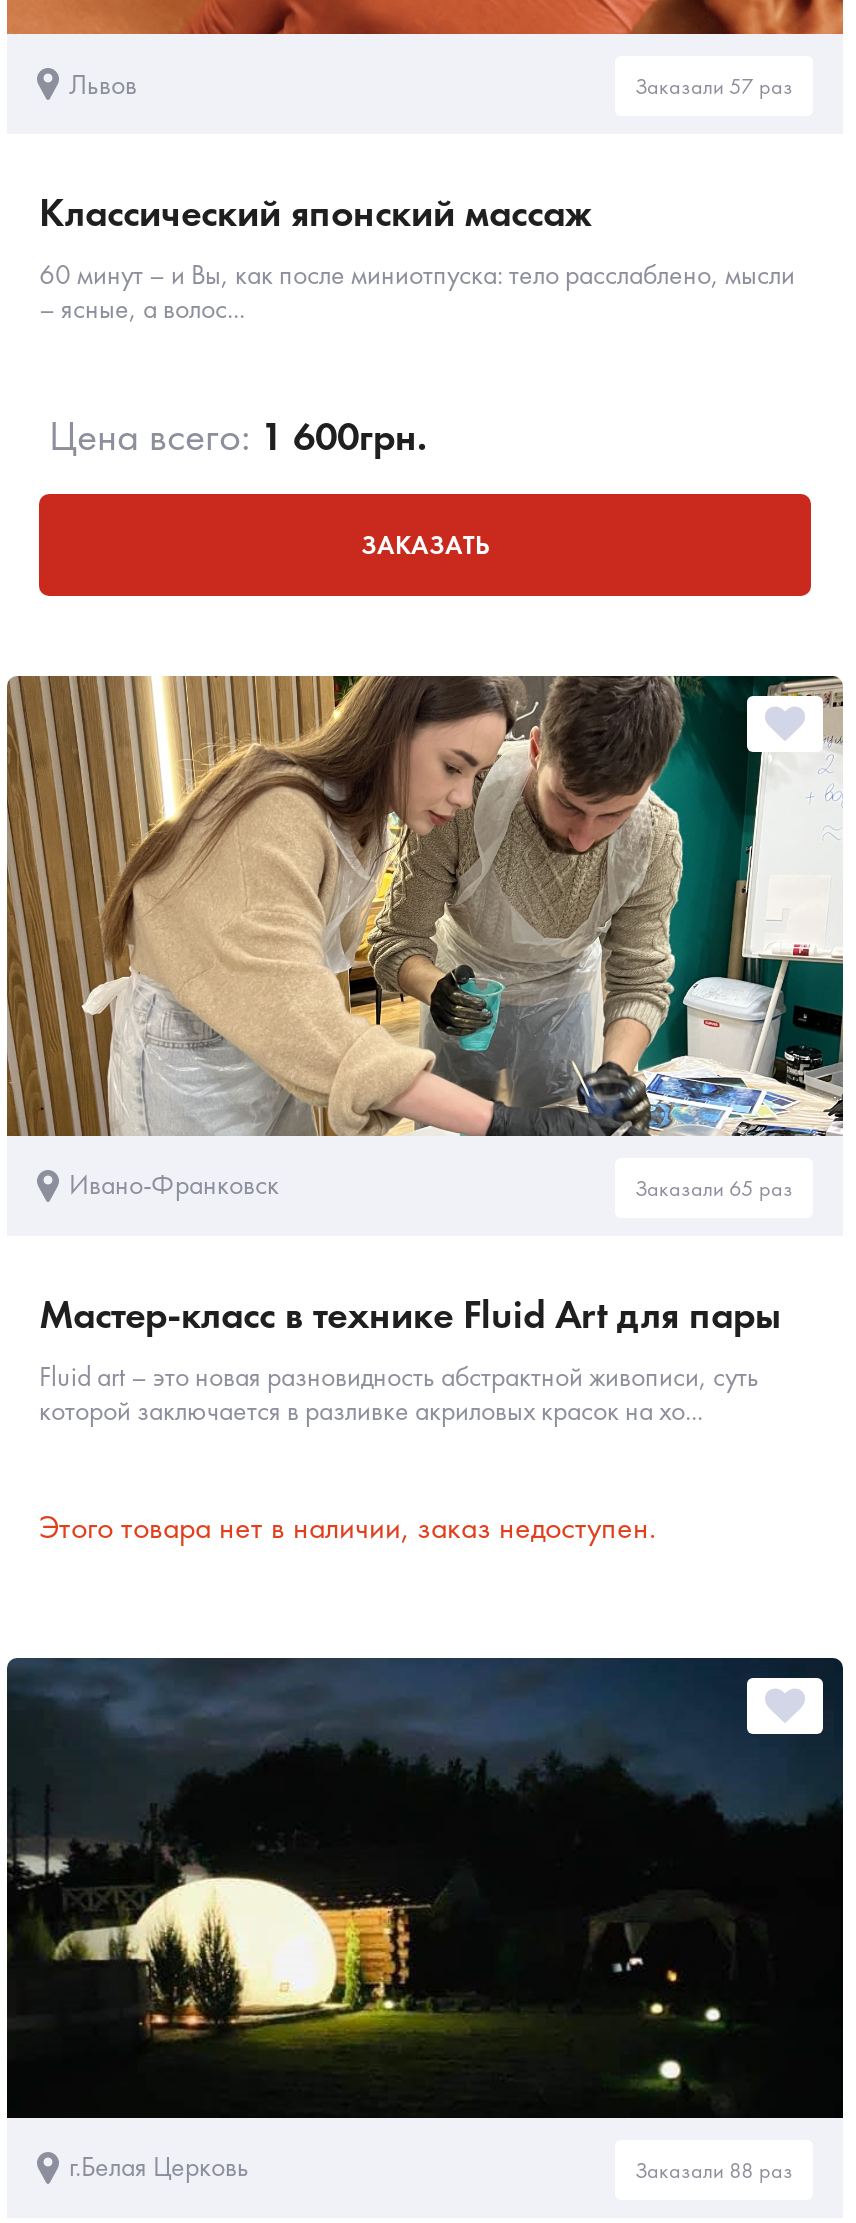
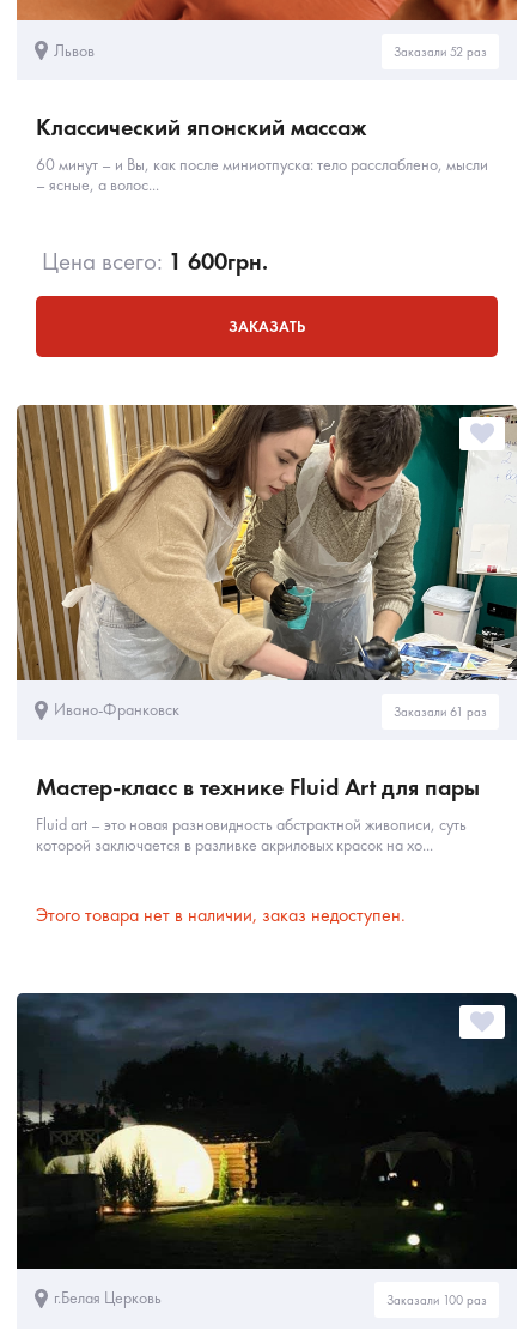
[635,72,793,100] Заказали 57 раз -> [394,43,487,60] Заказали 52 раз
[635,1174,793,1202] Заказали 65 раз -> [394,703,487,720] Заказали 61 раз
[635,2156,793,2184] Заказали 88 раз -> [386,1291,487,1308] Заказали 100 раз

